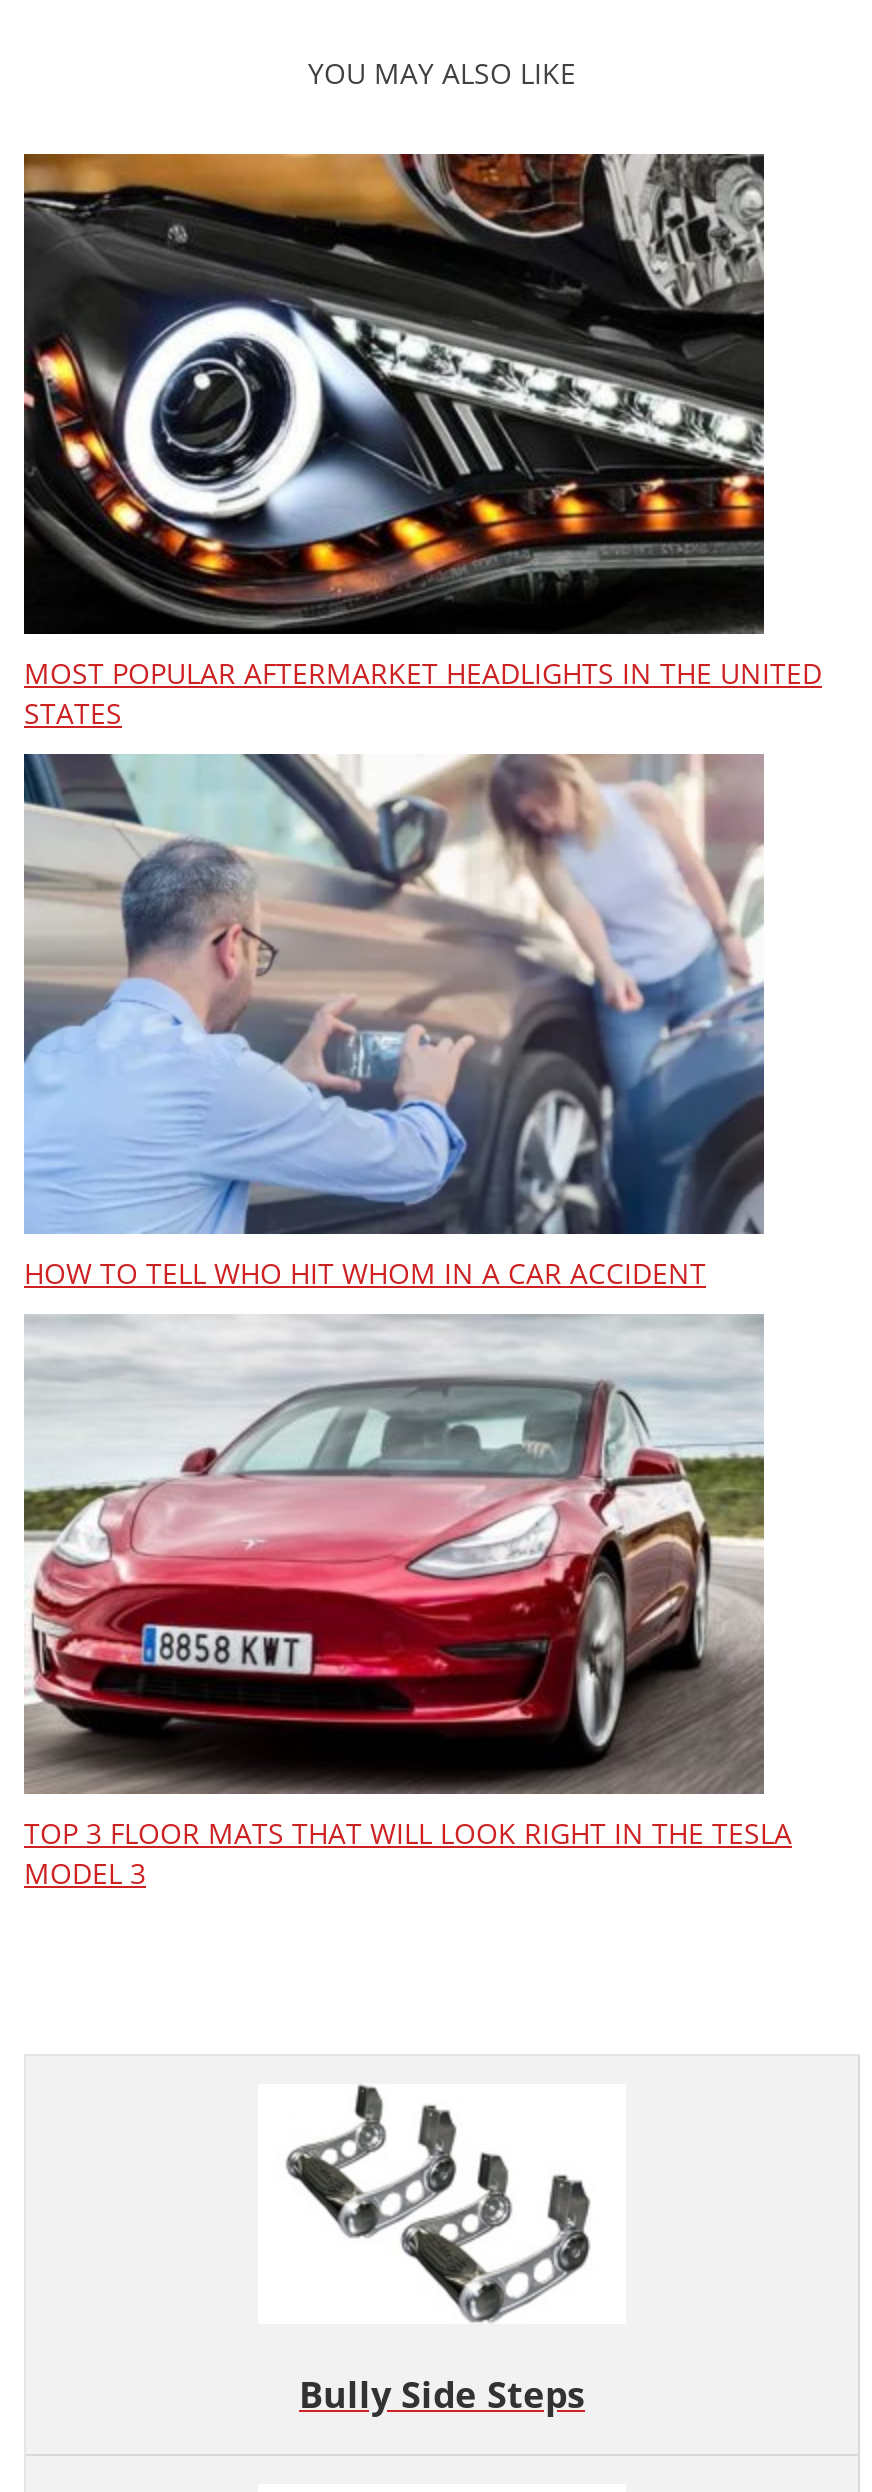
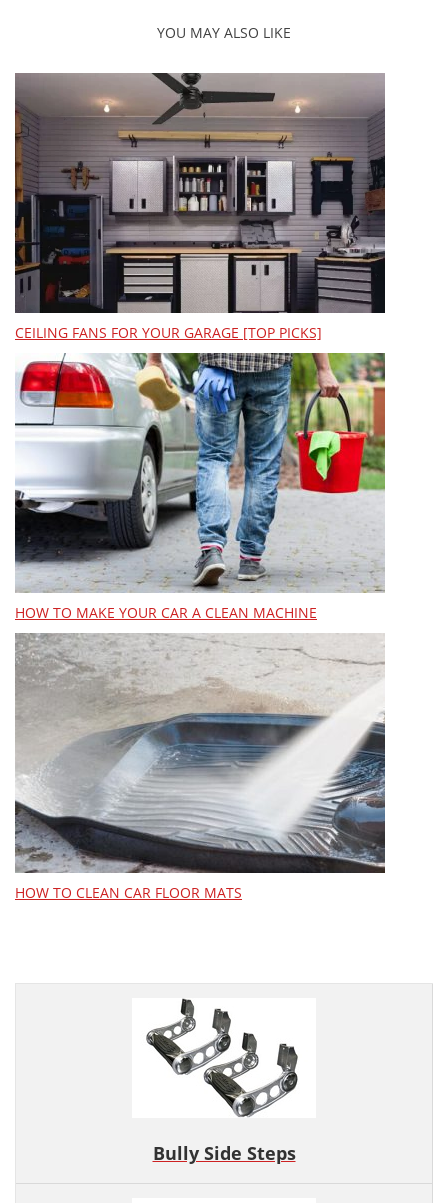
[22,152,764,634] [image] -> [15,72,386,275] [image]
[24,653,822,731] MOST POPULAR AFTERMARKET HEADLIGHTS IN THE UNITED | STATES -> [15,322,322,341] CEILING FANS FOR YOUR GARAGE [TOP PICKS]
[22,752,766,1291] [image] | HOW TO TELL WHO HIT WHOM IN A CAR ACCIDENT -> [14,352,386,621] [image] | HOW TO MAKE YOUR CAR A CLEAN MACHINE
[24,1316,792,1891] [image] | TOP 3 FLOOR MATS THAT WILL LOOK RIGHT IN THE TESLA | MODEL 3 -> [14,642,385,901] [image] | HOW TO CLEAN CAR FLOOR MATS

